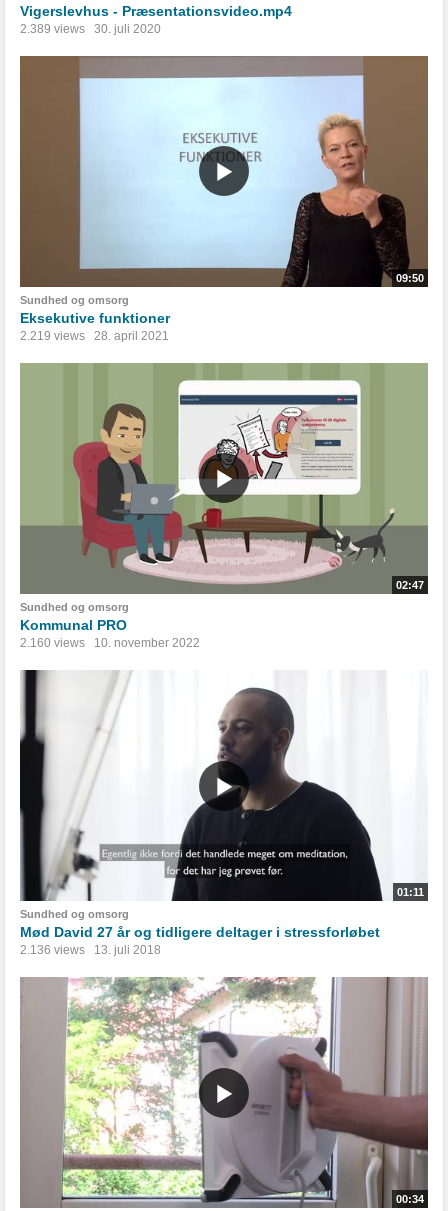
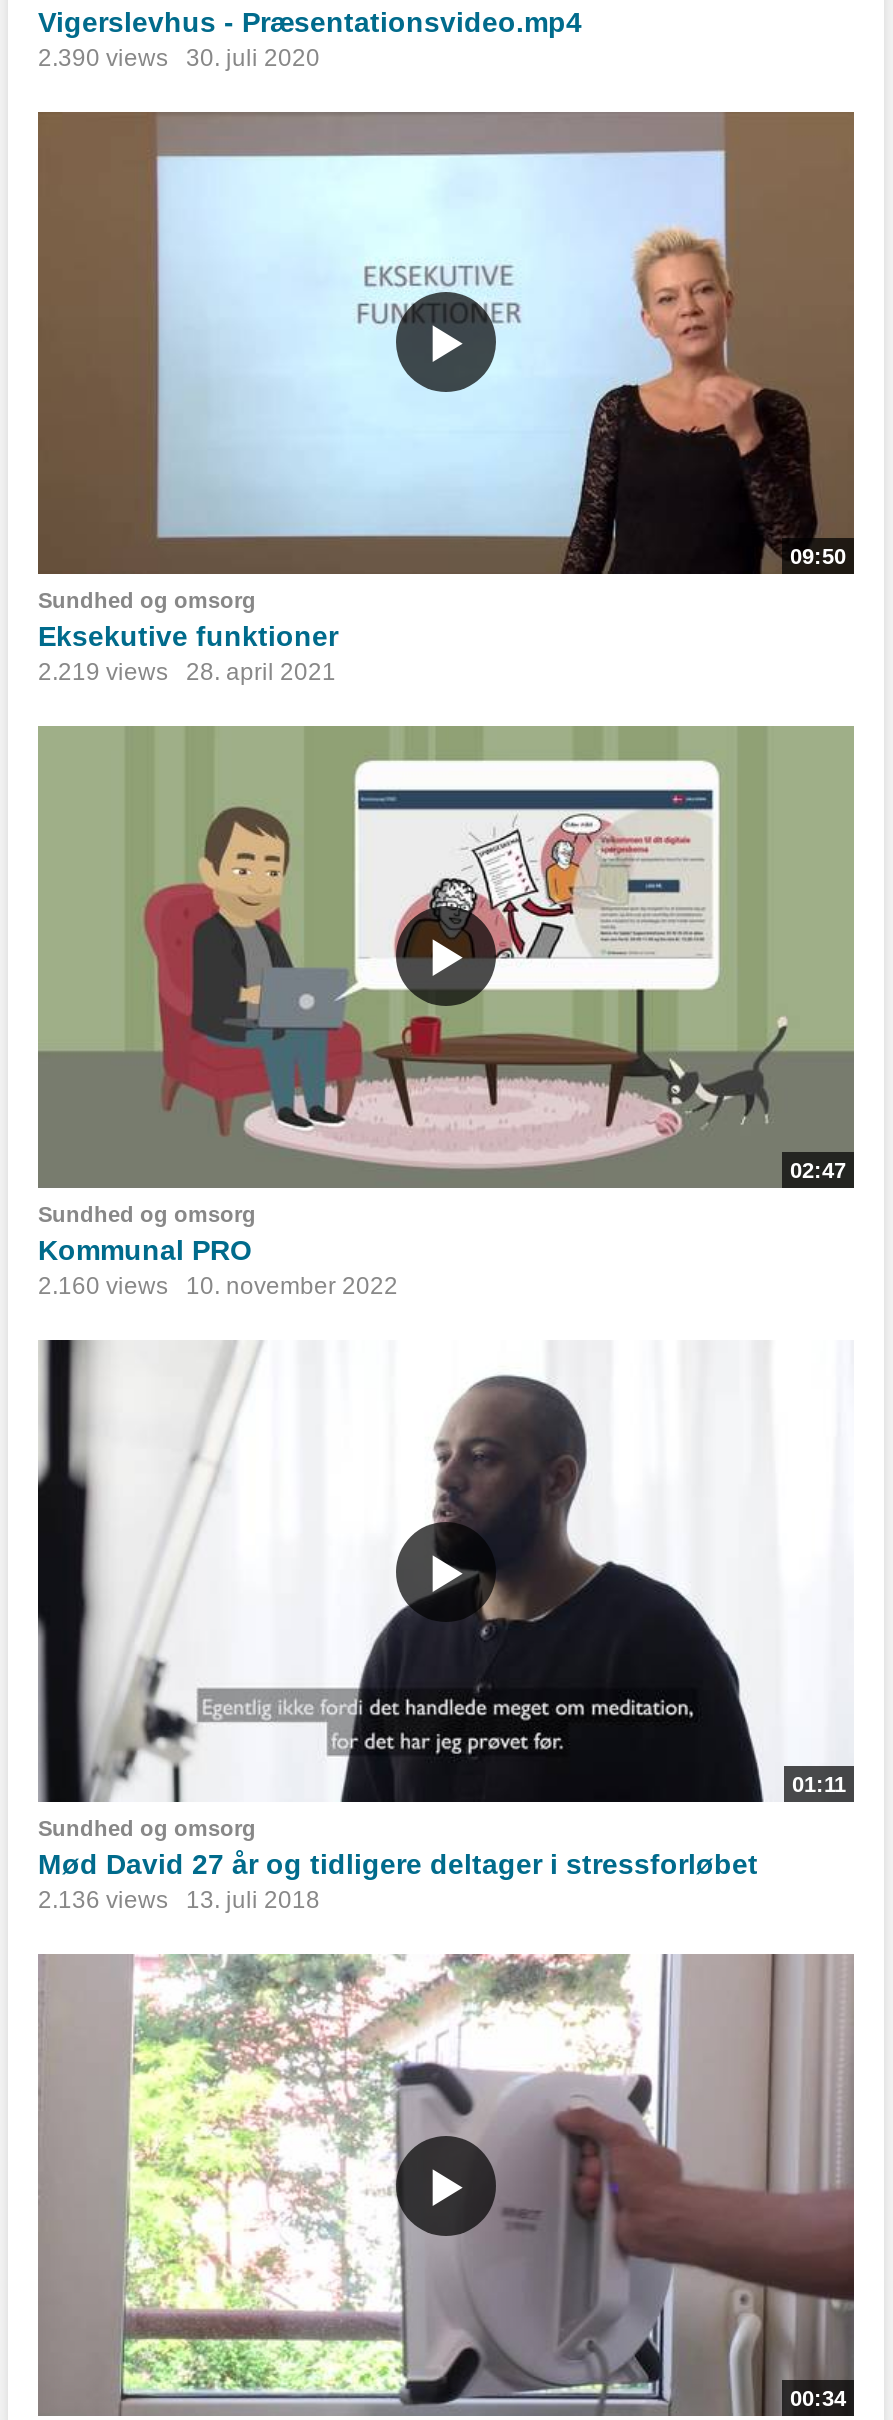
[20,21,161,35] 2.389 views 30. juli 2020 -> [38,43,320,71] 2.390 views 30. juli 2020

